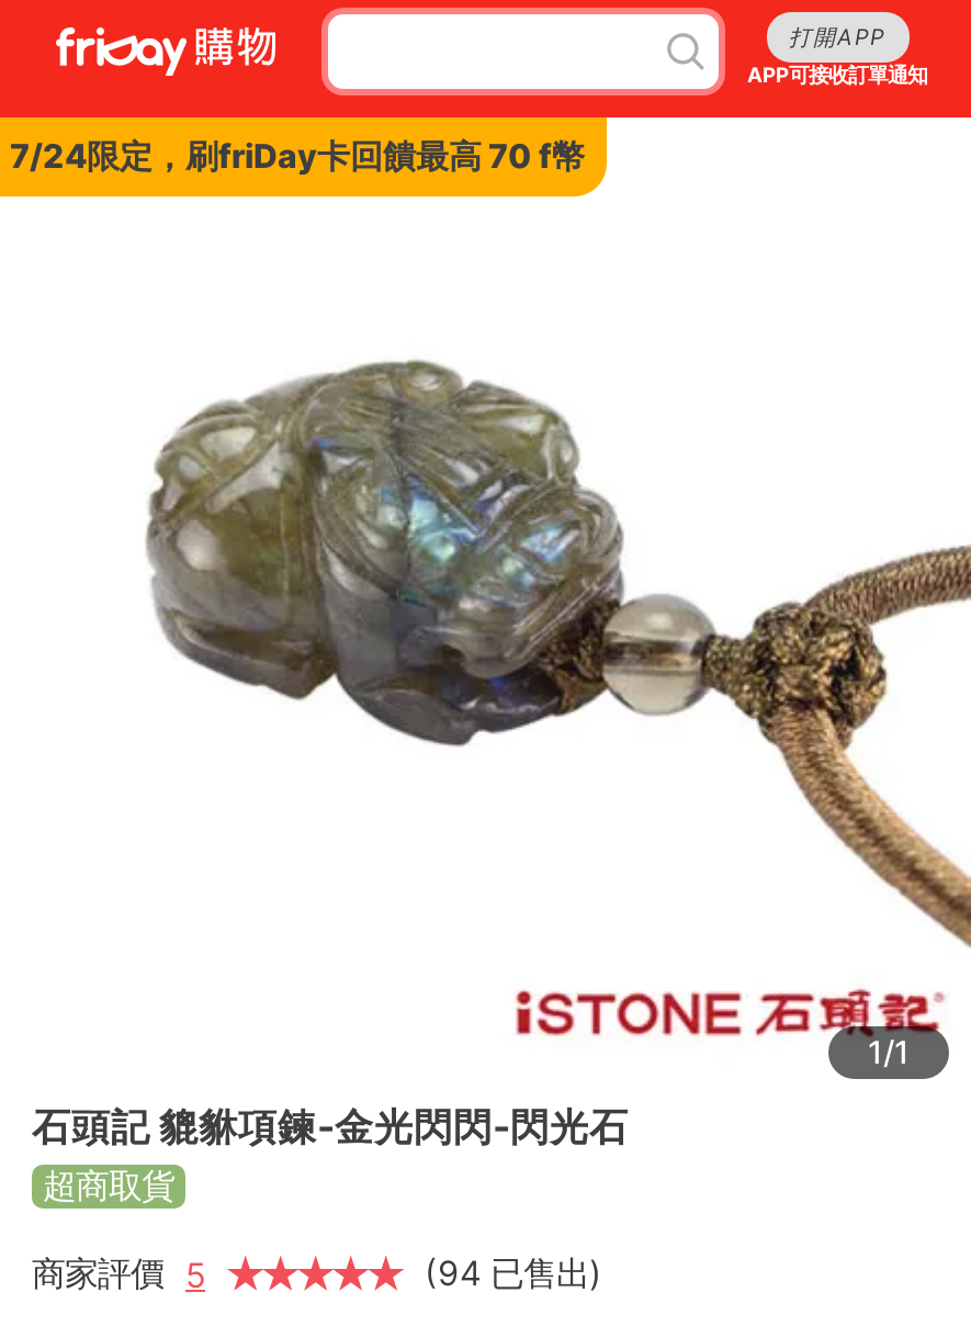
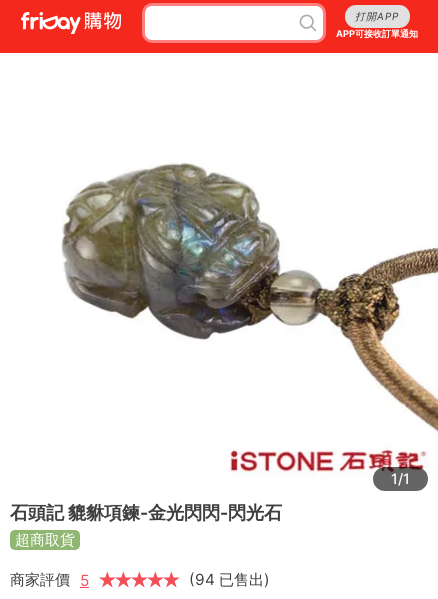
[10,135,585,177] 7/24限定，刷friDay卡回饋最高 70 f幣 -> none

